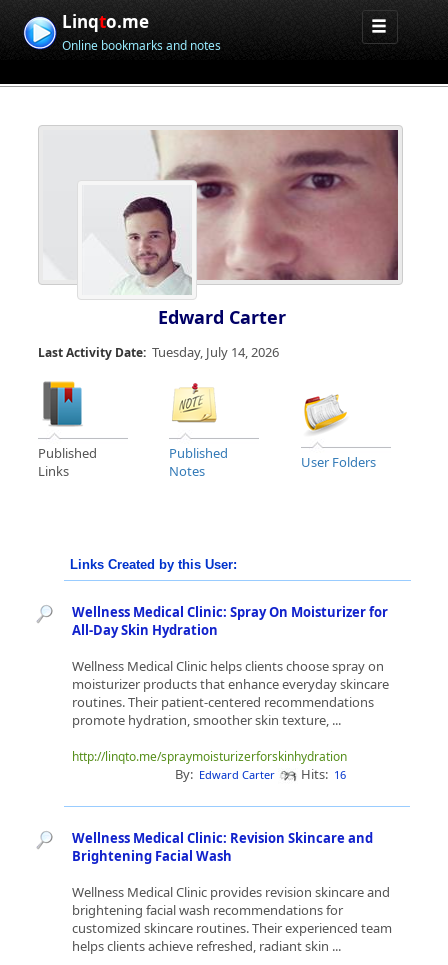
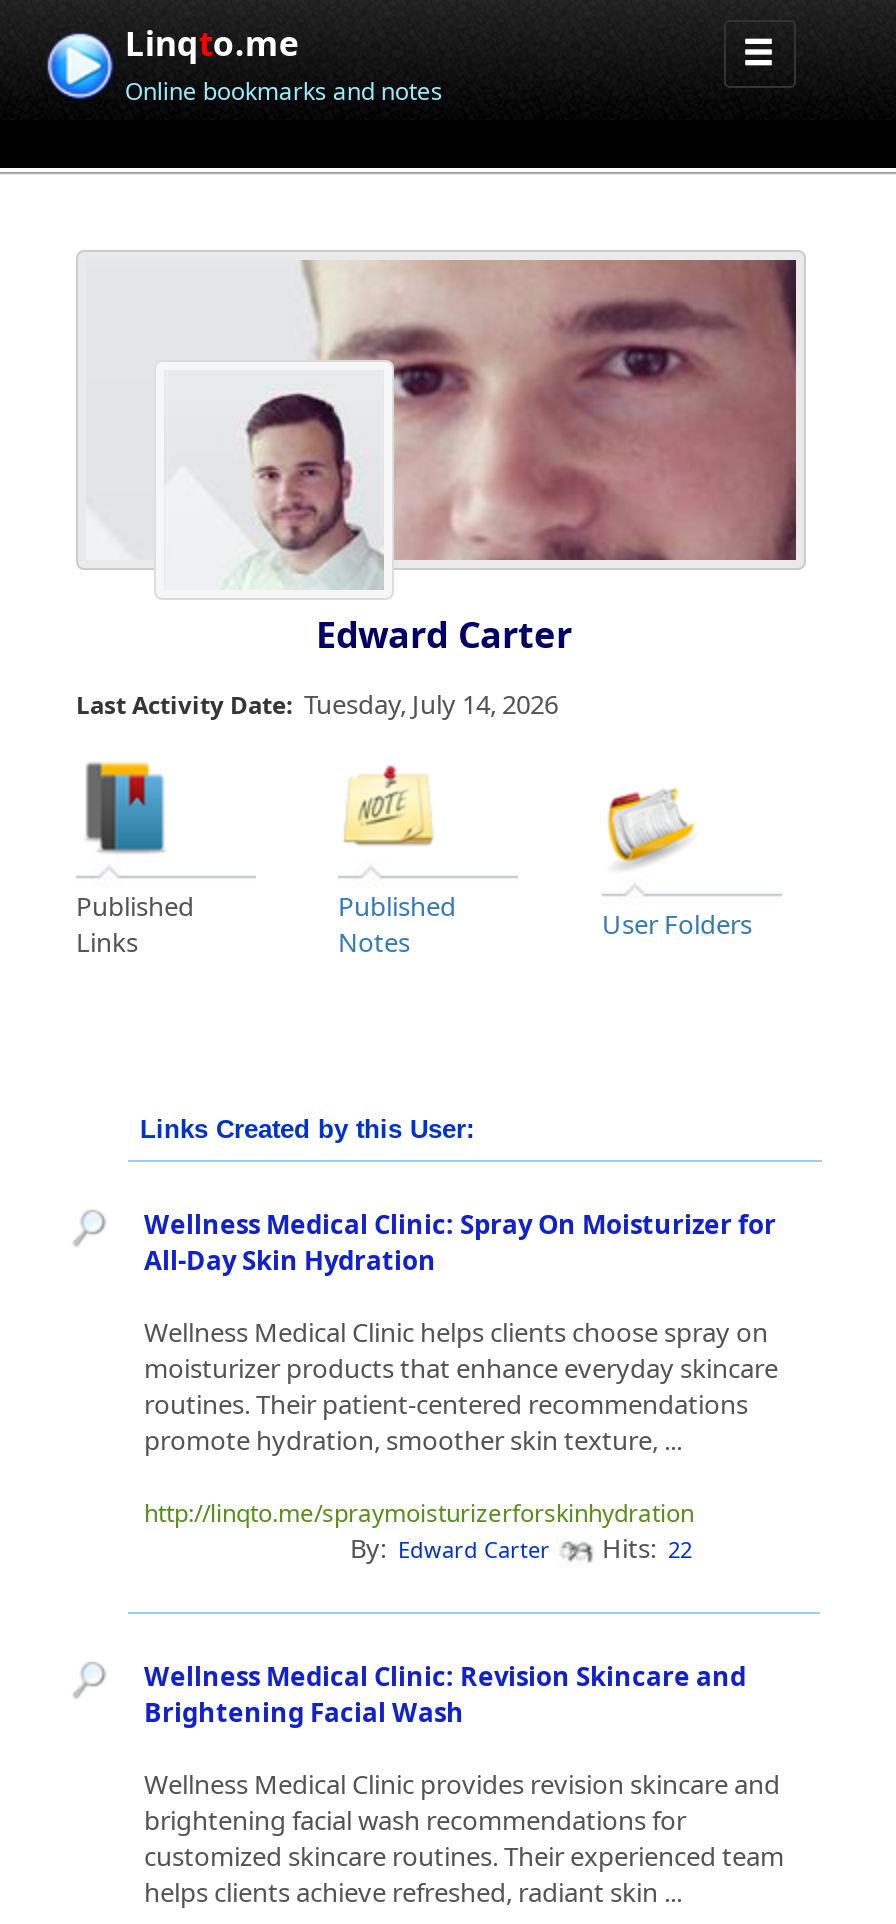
[172,765,346,783] By: Edward Carter Hits: 16 -> [344,1530,692,1566] By: Edward Carter Hits: 22

